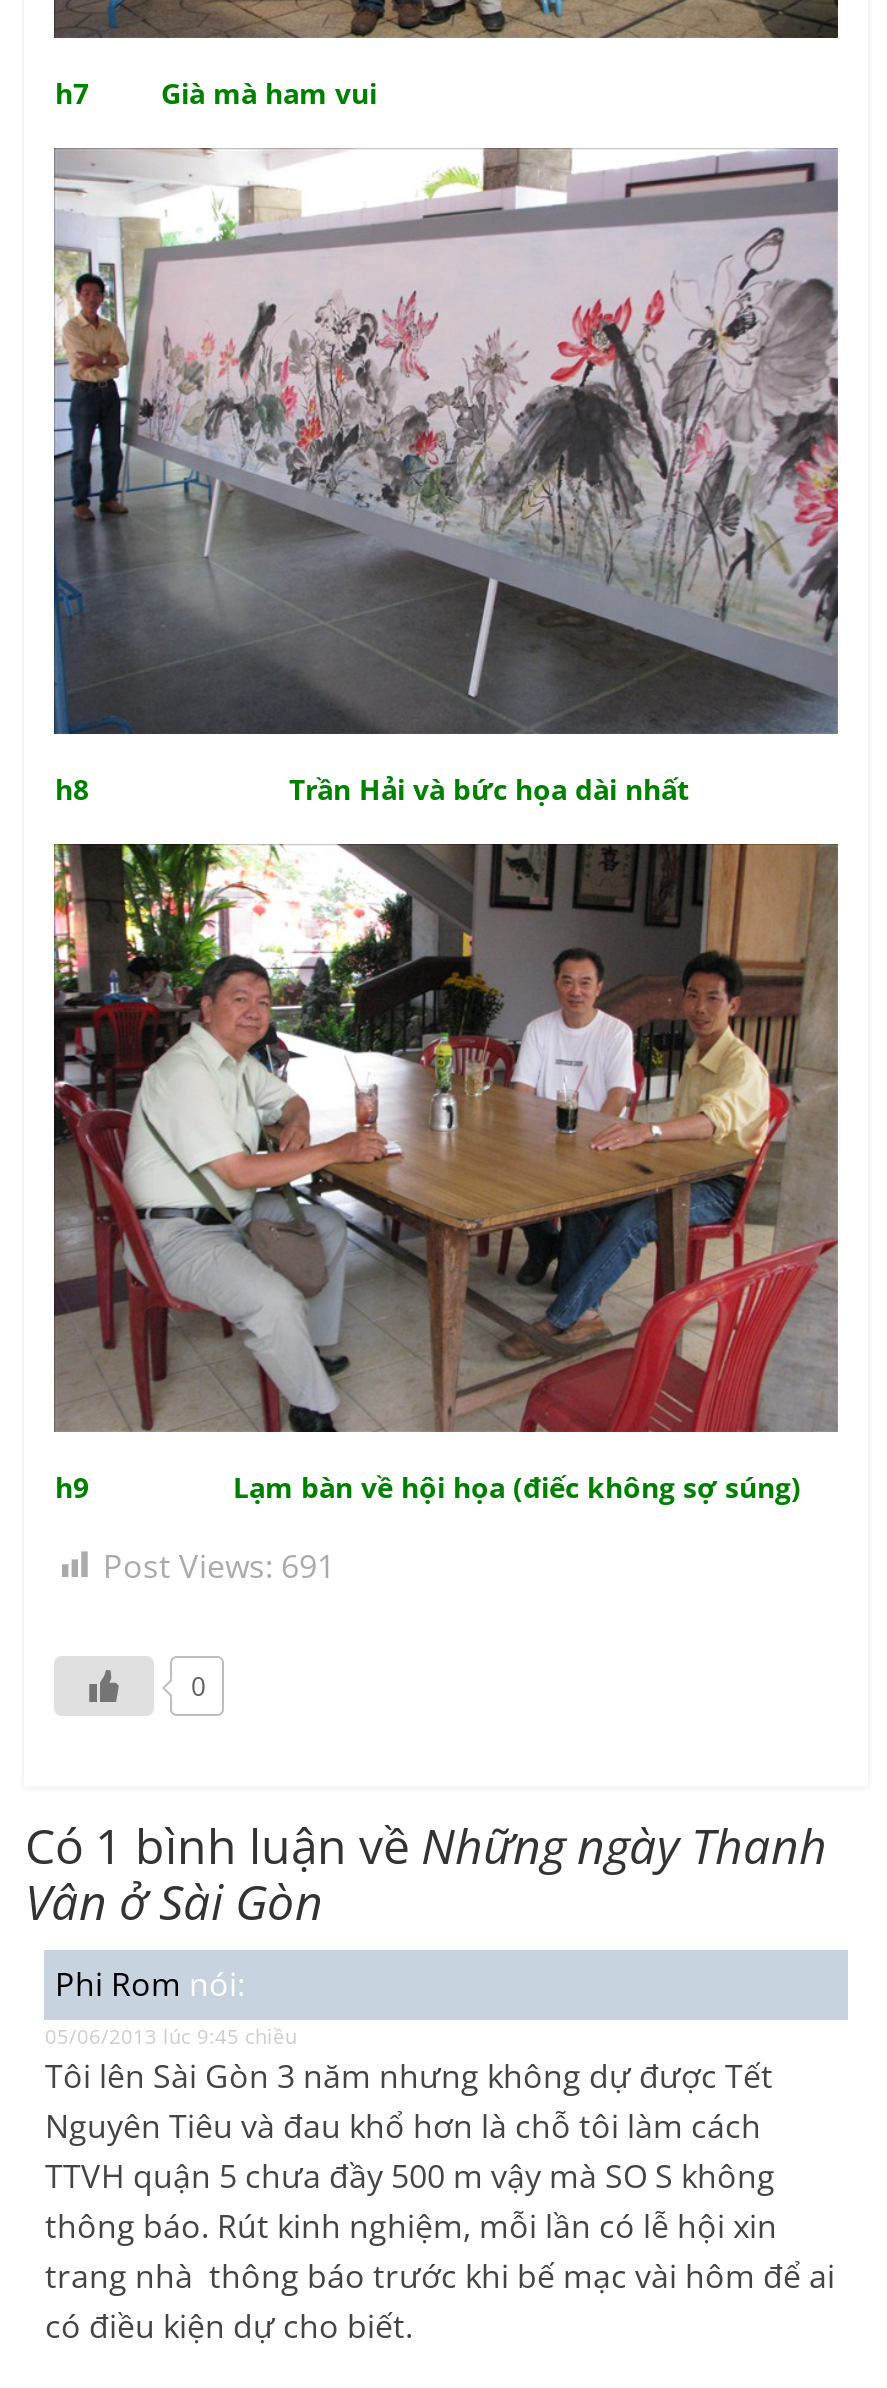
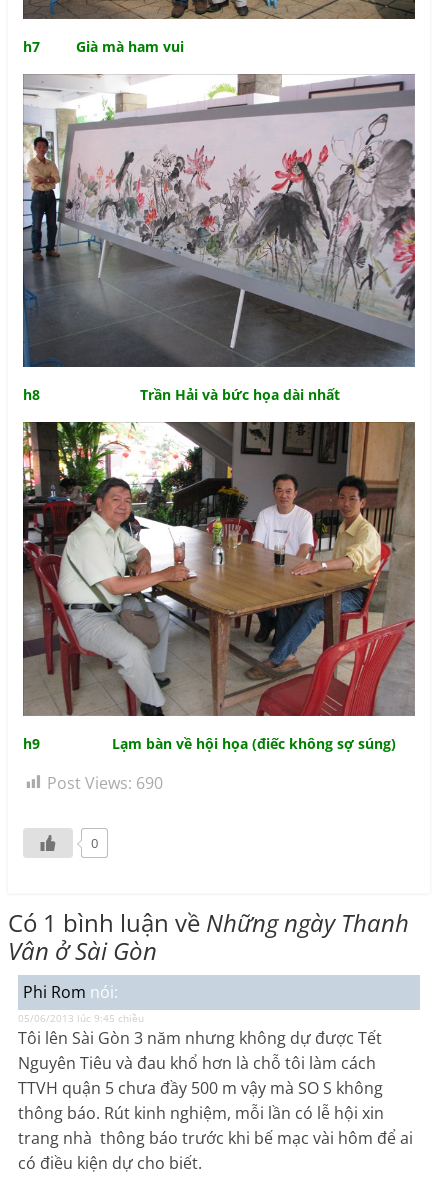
[103,1543,335,1587] Post Views: 691 -> [47,772,163,794] Post Views: 690

